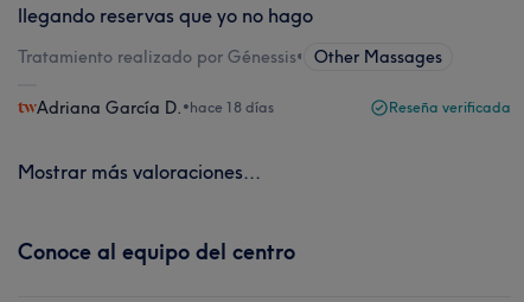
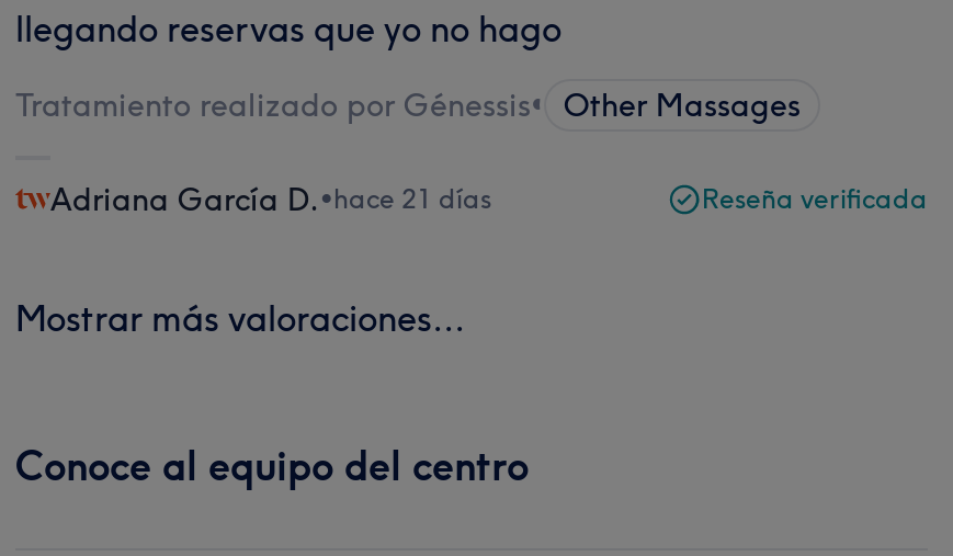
[37,97,274,118] Adriana García D.•hace 18 días -> [50,180,491,219] Adriana García D.•hace 21 días

